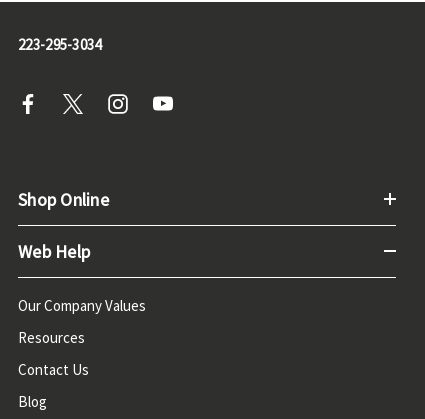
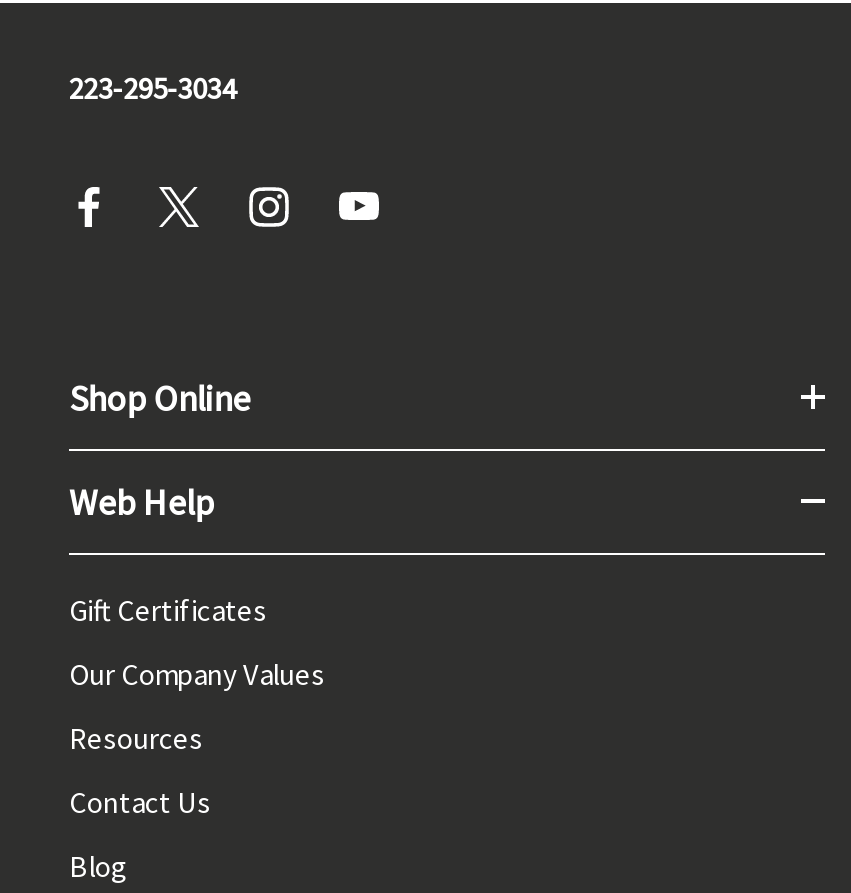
none -> [69,590,267,628] Gift Certificates

